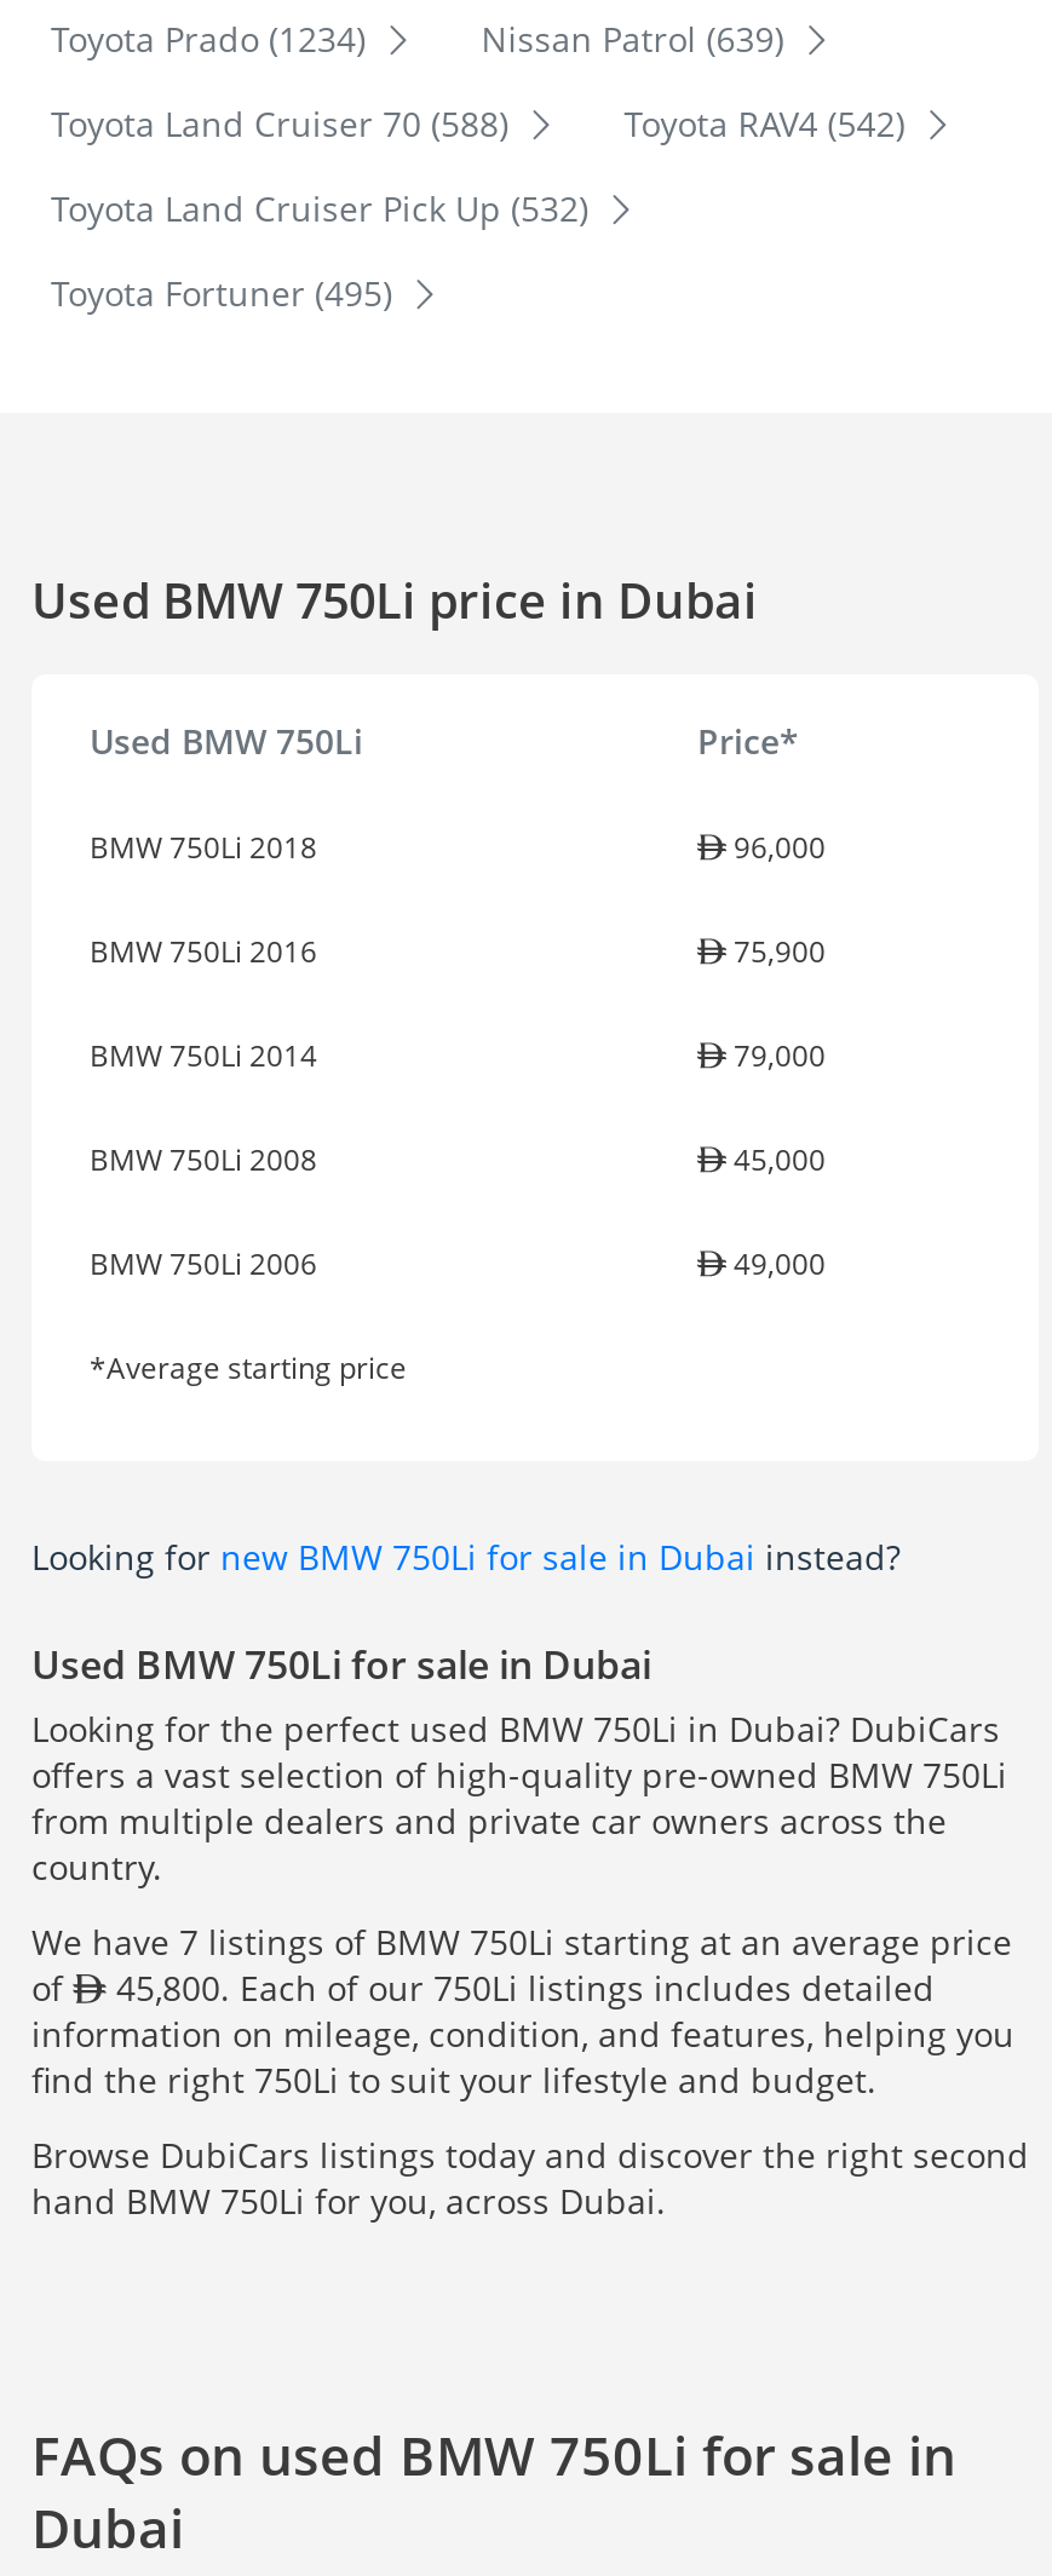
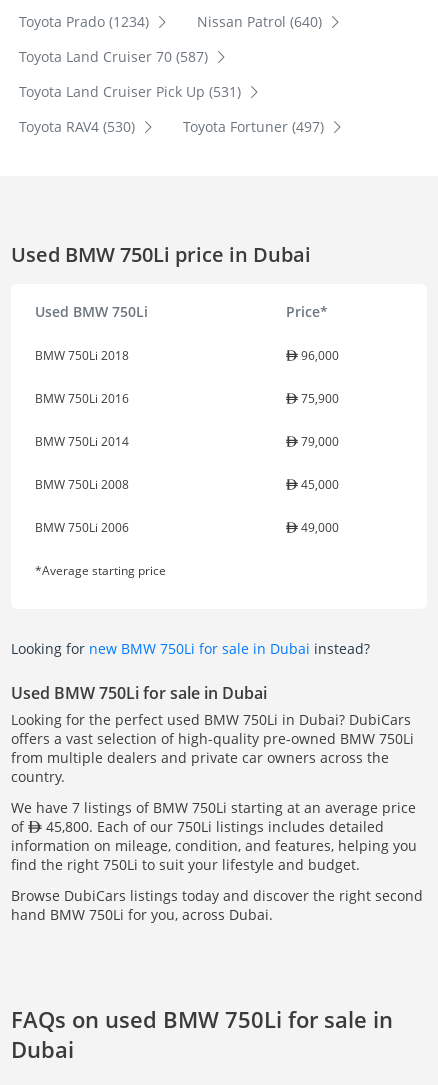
[481,15,794,61] Nissan Patrol (639) -> [197,12,326,31] Nissan Patrol (640)
[51,99,915,145] Toyota Land Cruiser 70 (588) | Toyota RAV4 (542) -> [19,47,212,66] Toyota Land Cruiser 70 (587)
[51,184,598,230] Toyota Land Cruiser Pick Up (532) -> [19,82,245,101] Toyota Land Cruiser Pick Up (531)
[51,269,402,315] Toyota Fortuner (495) -> [19,117,328,136] Toyota RAV4 (530) | Toyota Fortuner (497)

